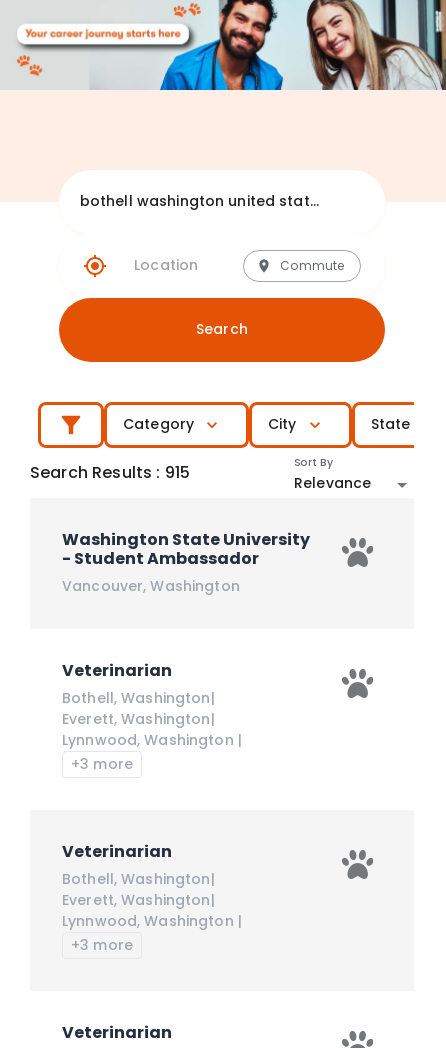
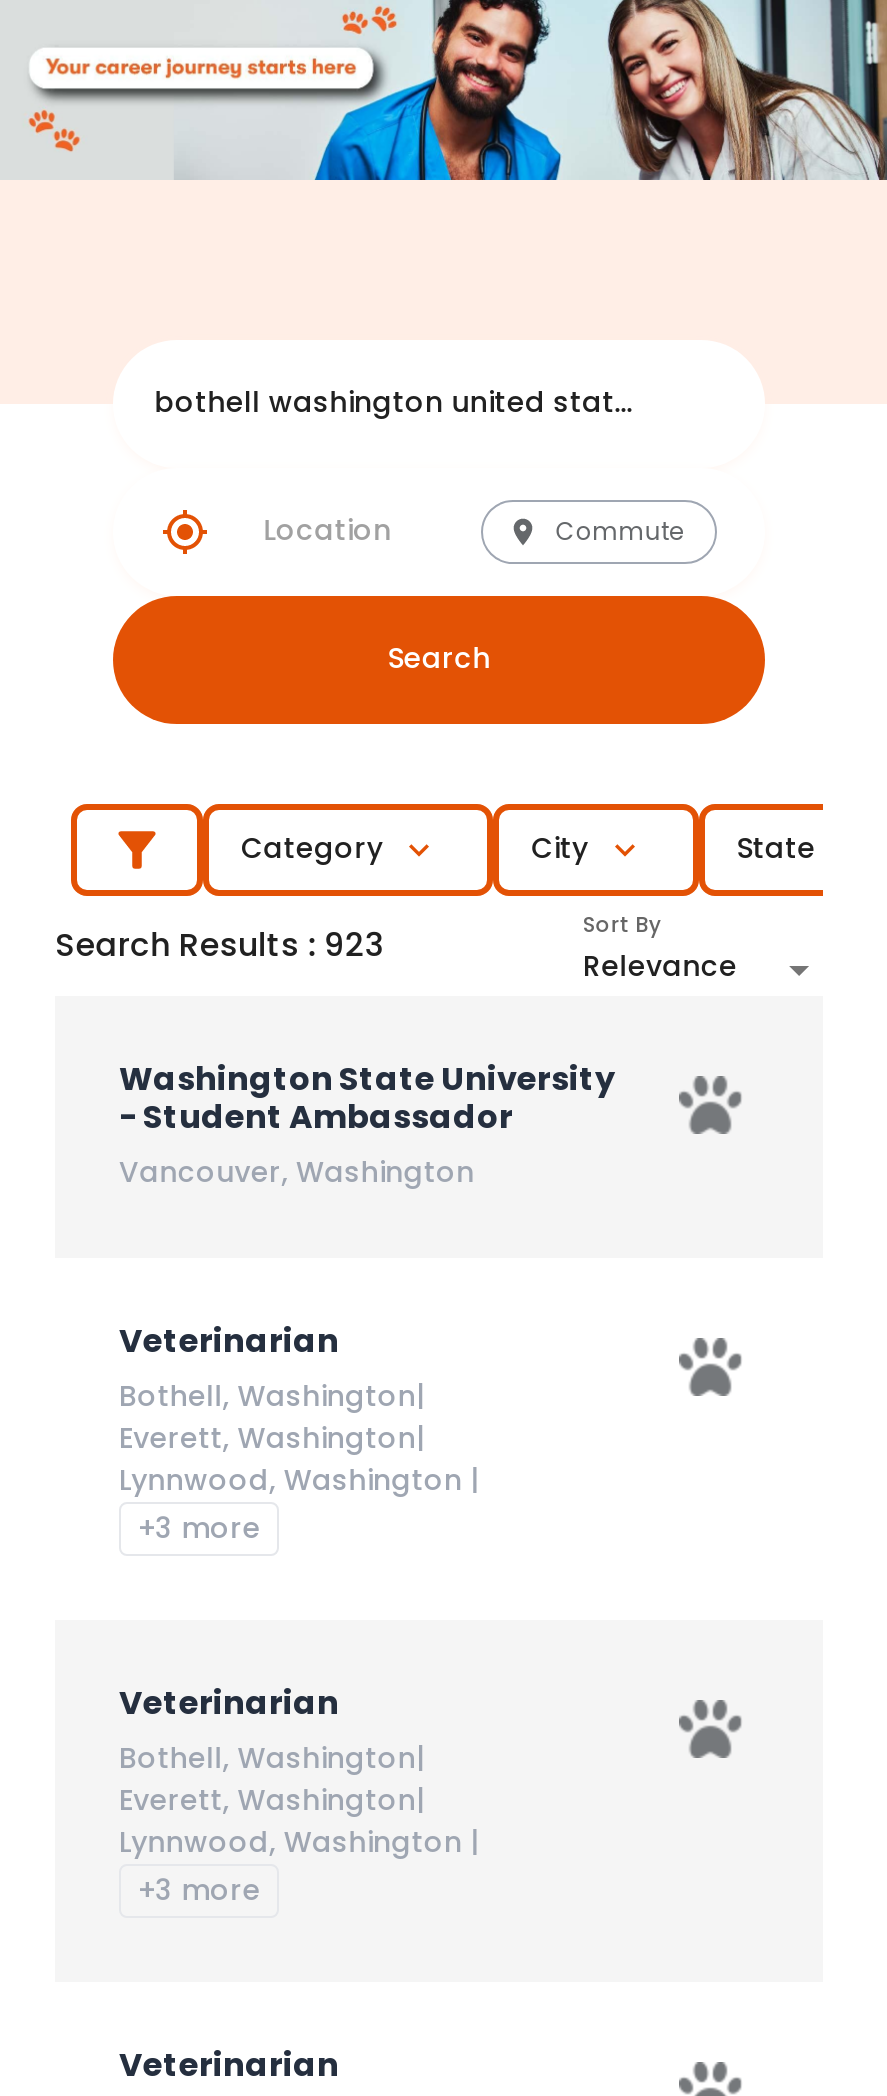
[30,461,190,484] Search Results: 915 -> [55,922,385,968] Search Results: 923

